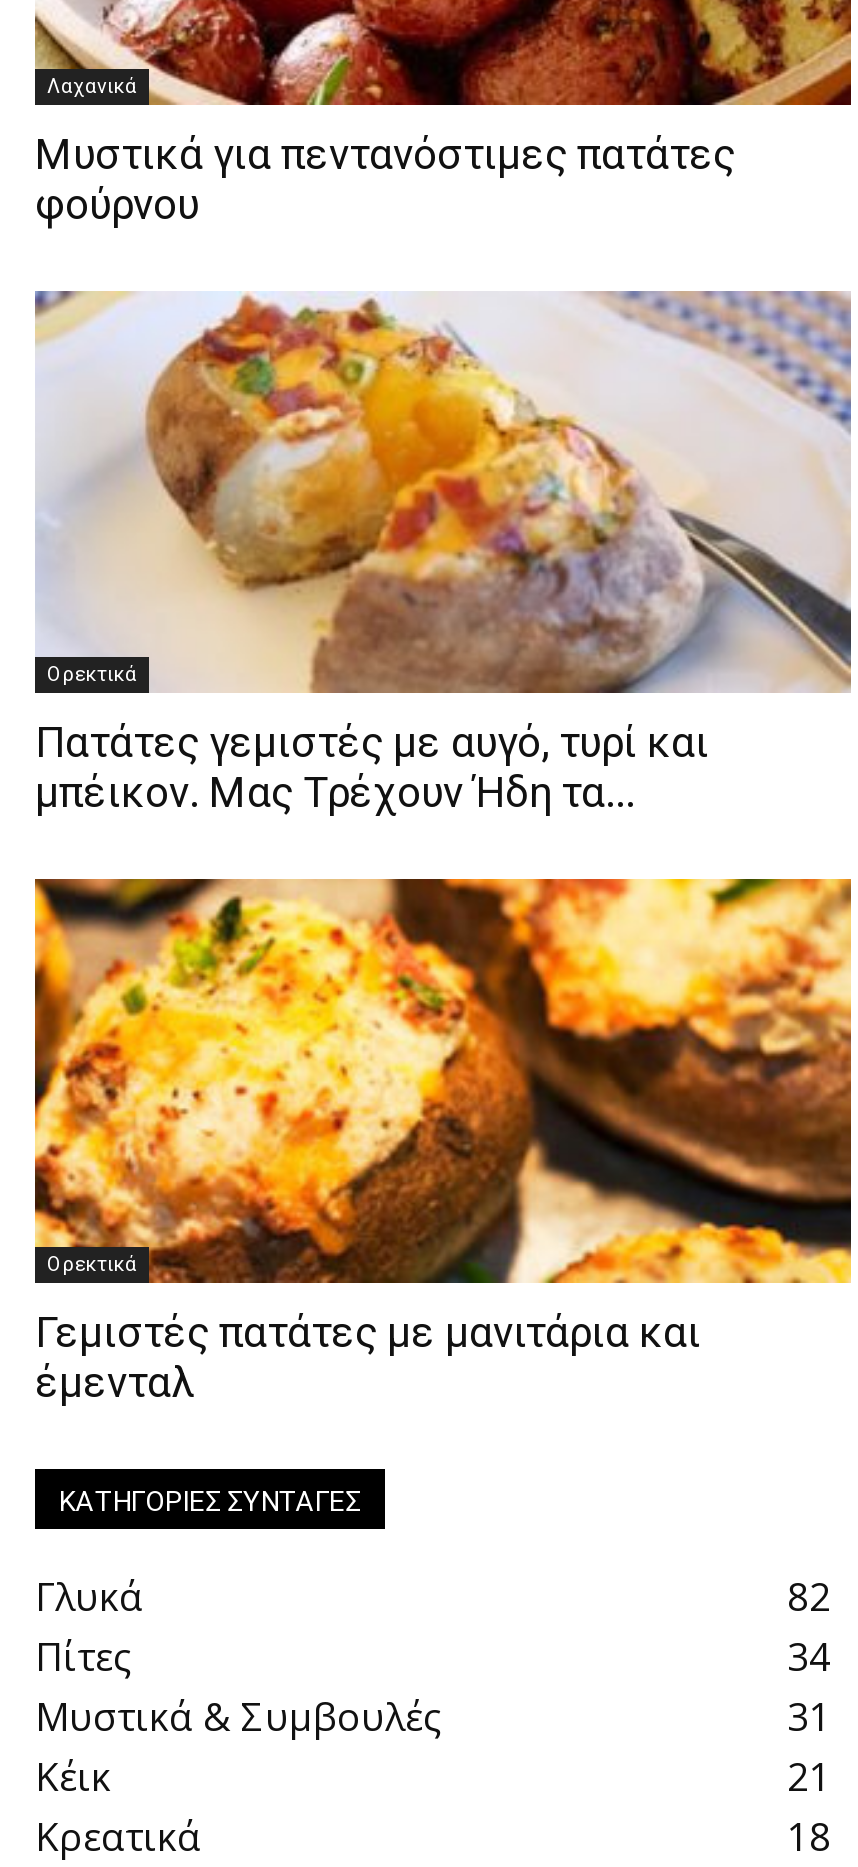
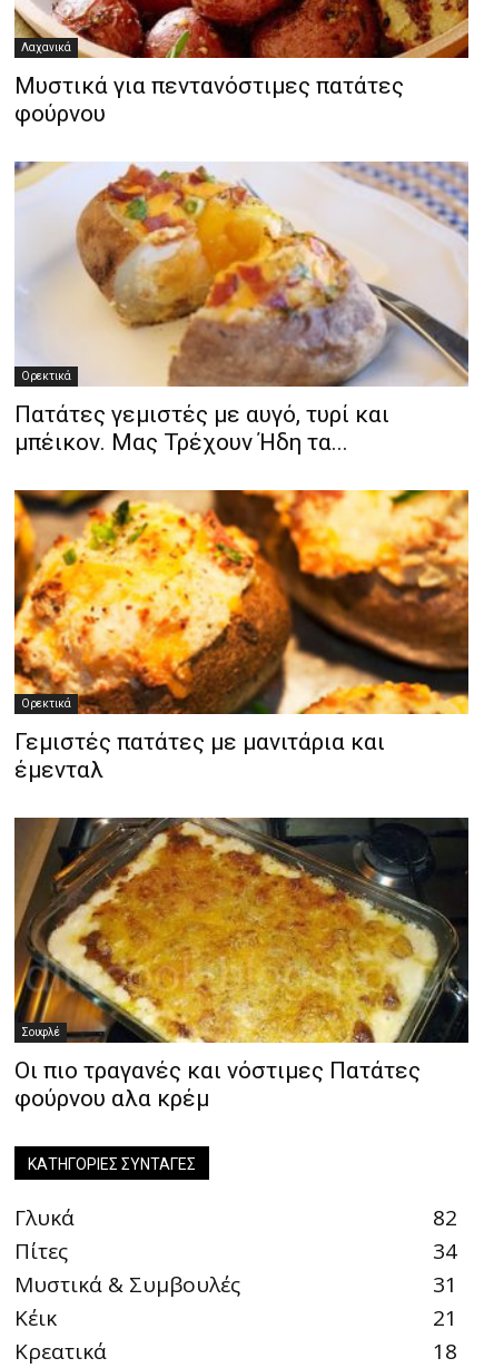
none -> [13,817,470,1112] [image] | Σουφλέ | Οι πιο τραγανές και νόστιμες Πατάτες | φούρνου αλα κρέμ

